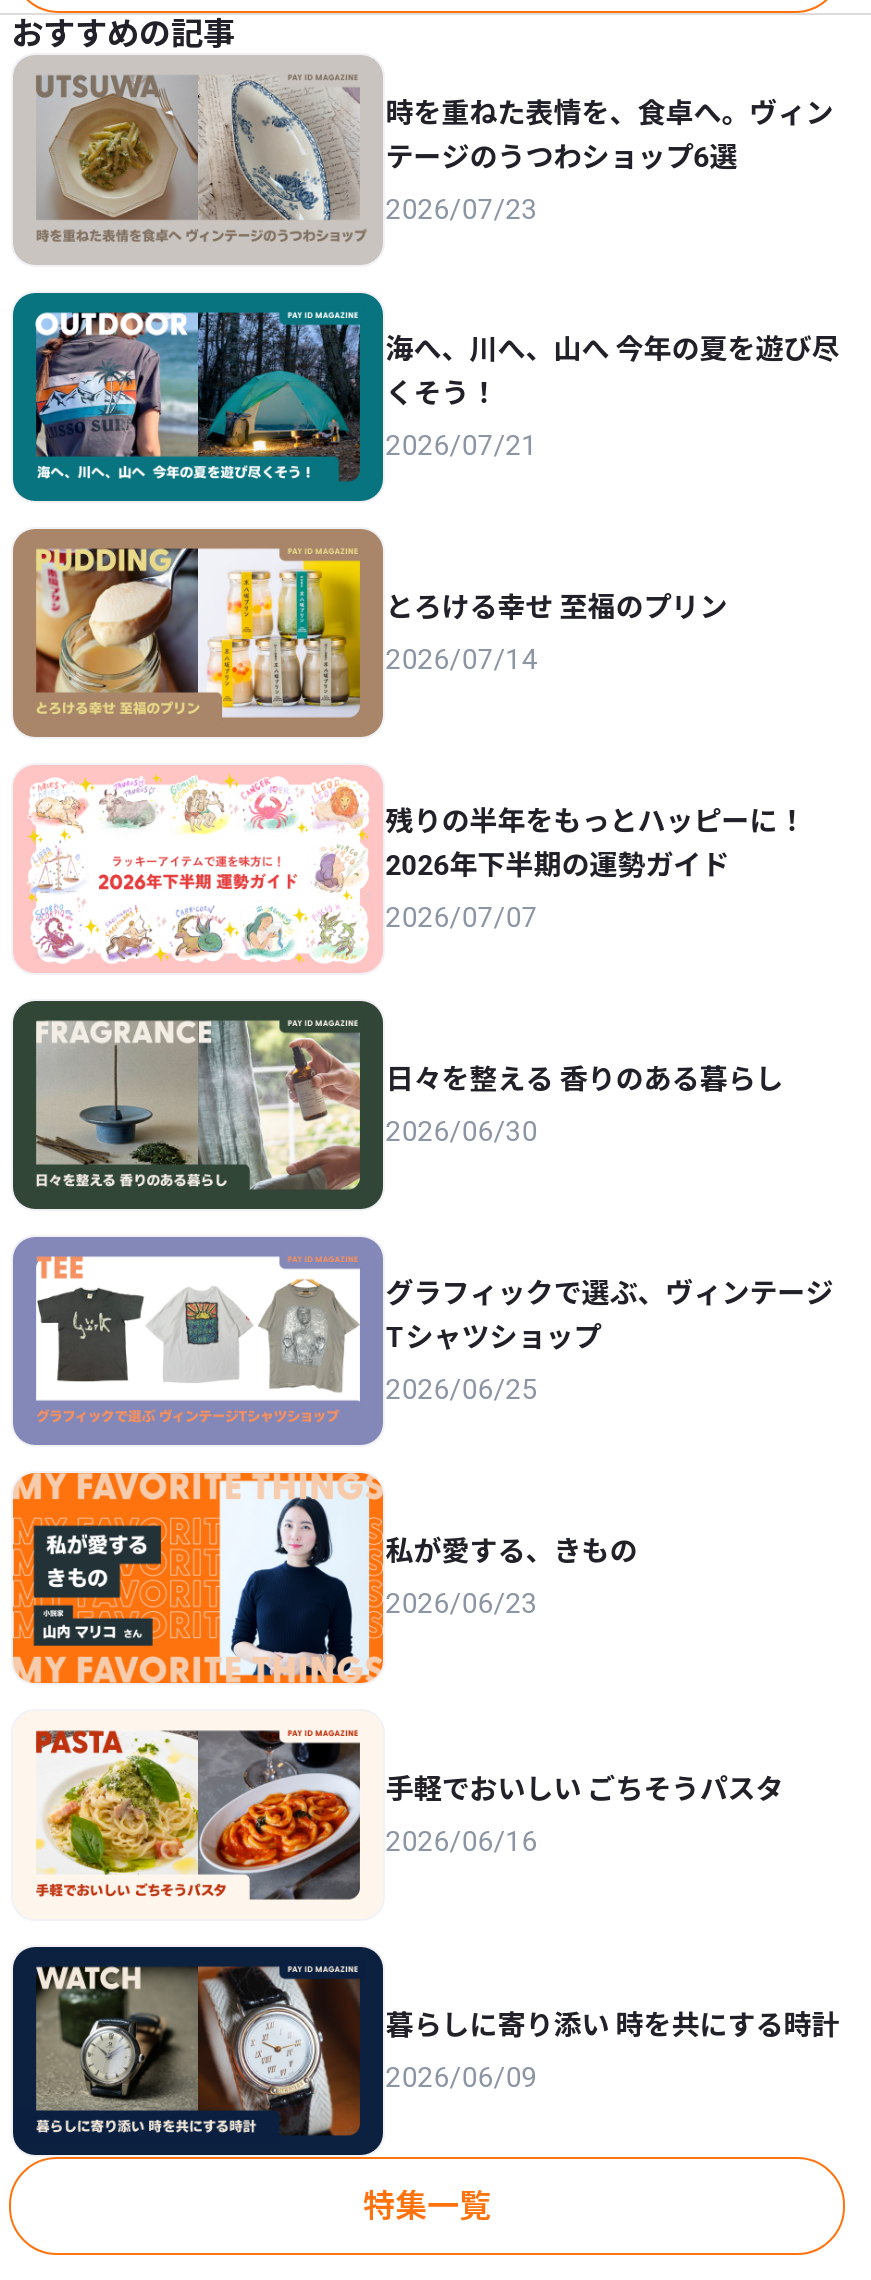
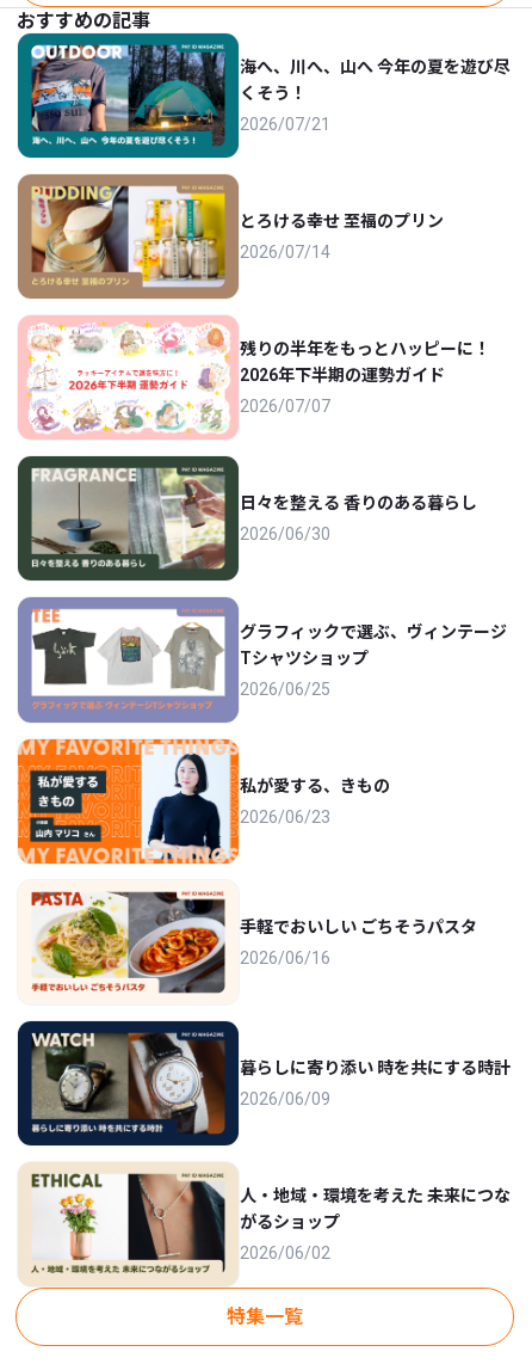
[13,56,833,264] [image] | 時を重ねた表情を、食卓へ。ヴィン | テージのうつわショップ6選 | 2026/07/23 -> none
moved [33,308,839,2092] -> [30,43,511,1108]: [image] | 海へ、川へ、山へ 今年の夏を遊び尽 | くそう！ | ... | 暮らしに寄り添い 時を共にする時計 | 2026/06/09
none -> [18,1162,511,1288] [image] | 人・地域・環境を考えた 未来につな | がるショップ | 2026/06/02

